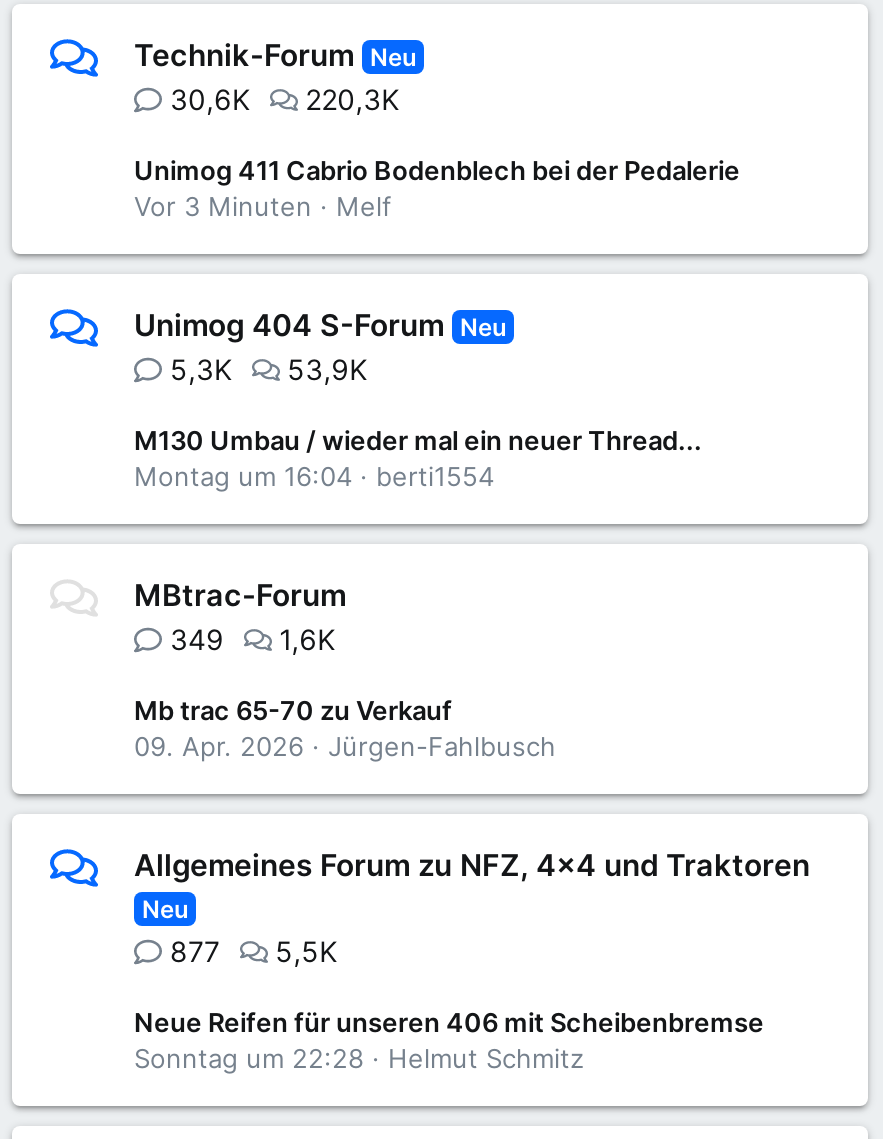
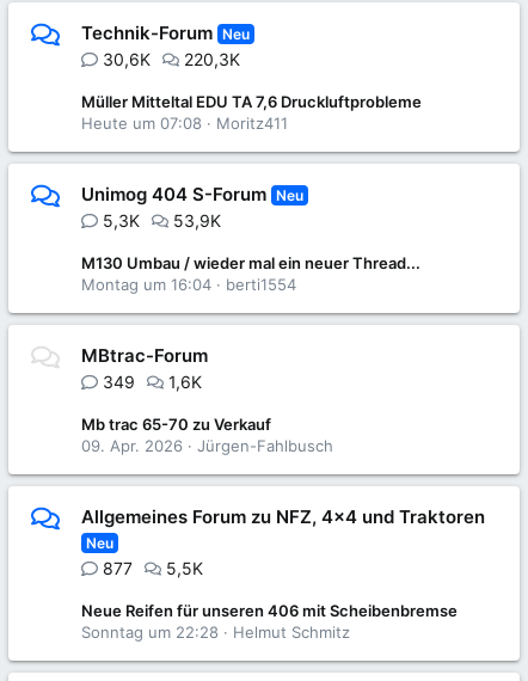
[134,154,740,222] Unimog 411 Cabrio Bodenblech bei der Pedalerie | Vor 3 Minuten | Melf -> [81,92,422,132] Müller Mitteltal EDU TA 7,6 Druckluftprobleme | Heute um 07:08 | Moritz411

